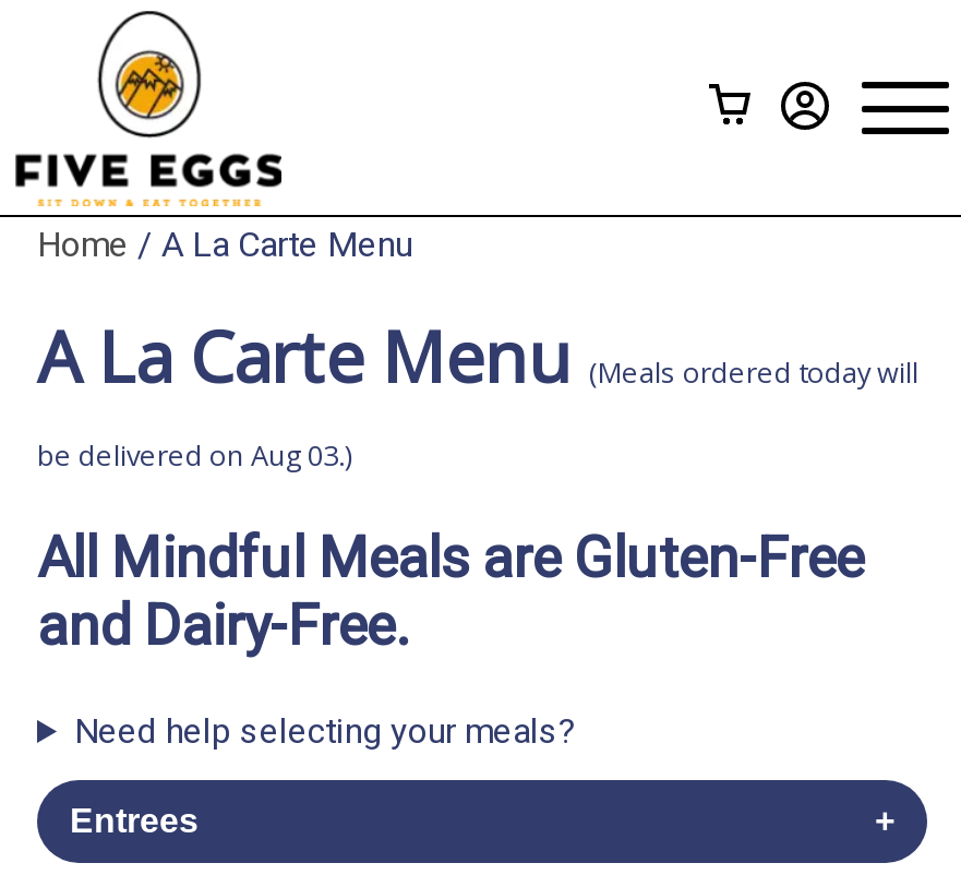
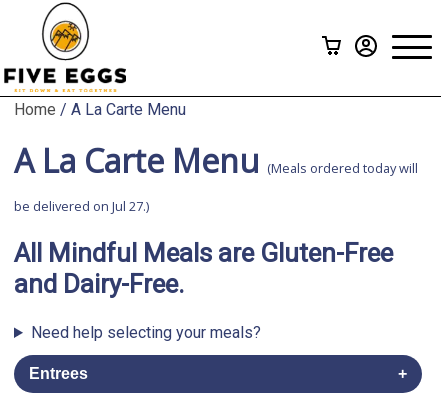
[37,435,351,475] be delivered on Aug 03.) -> [14,197,149,215] be delivered on Jul 27.)

